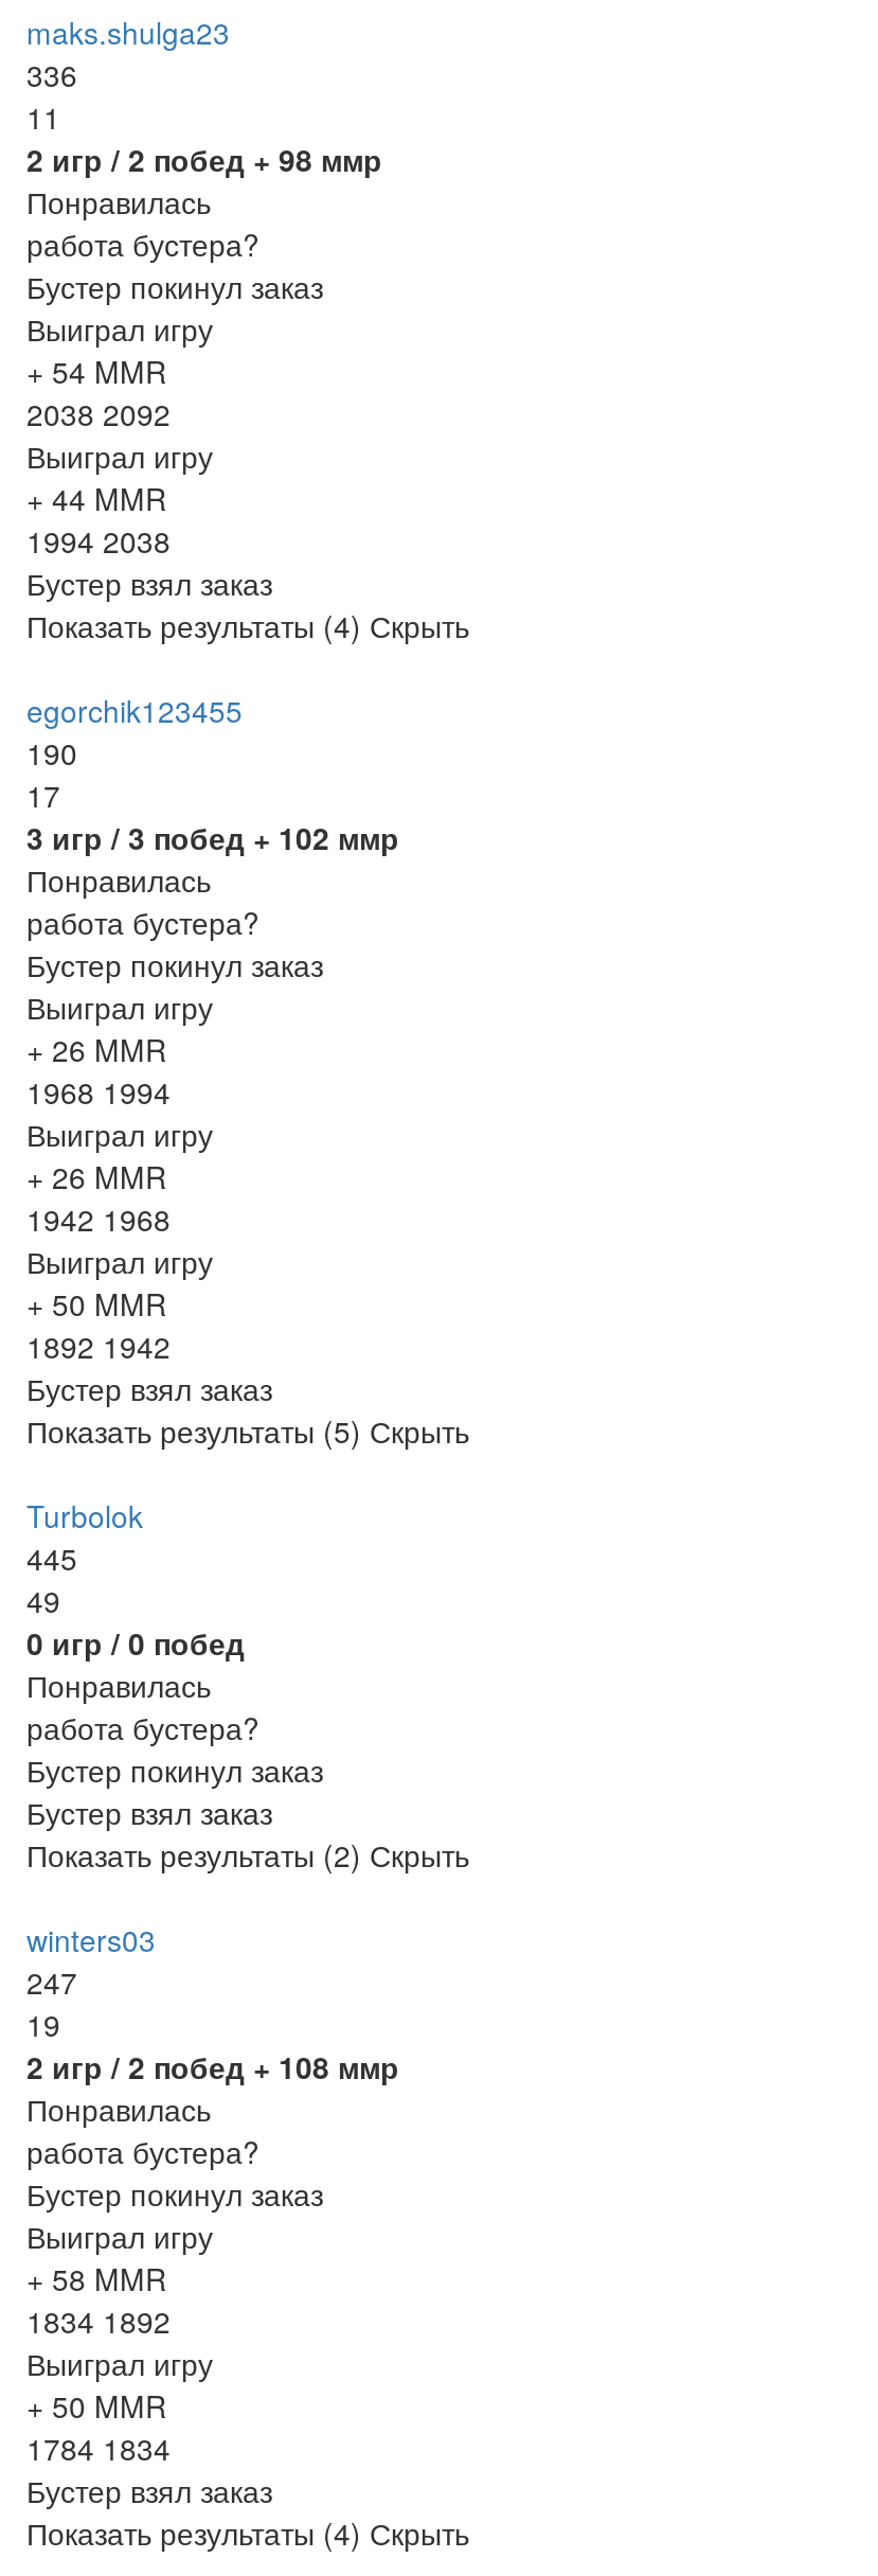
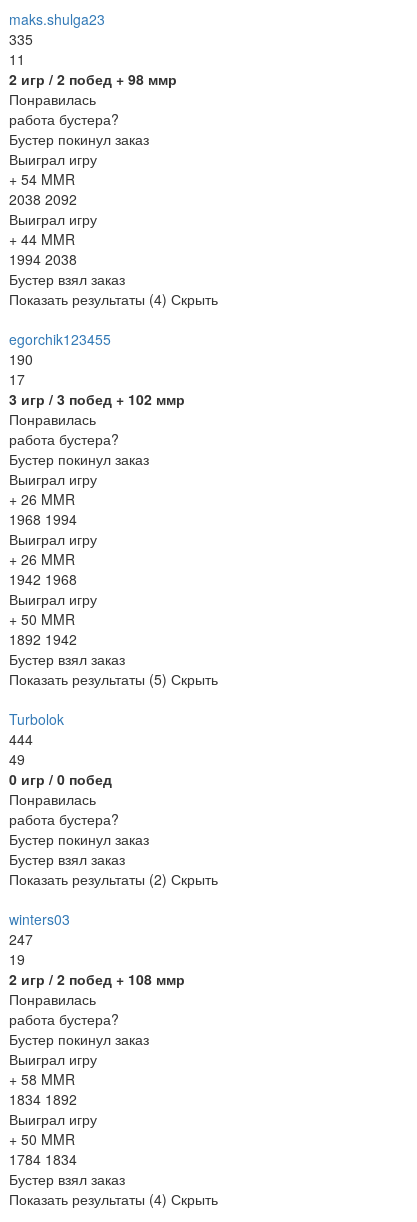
[26,52,77,95] 336 -> [9,29,33,49] 335
[26,1536,77,1578] 445 -> [9,729,33,749] 444

